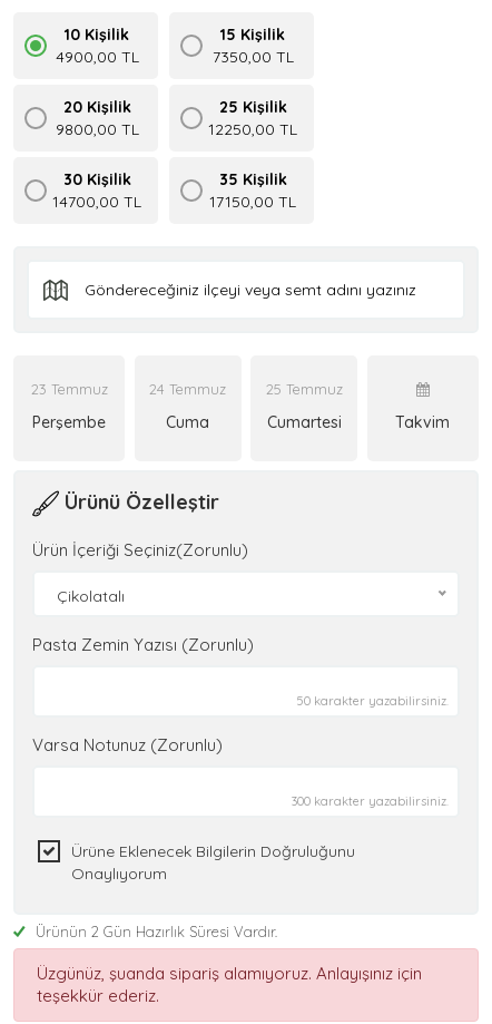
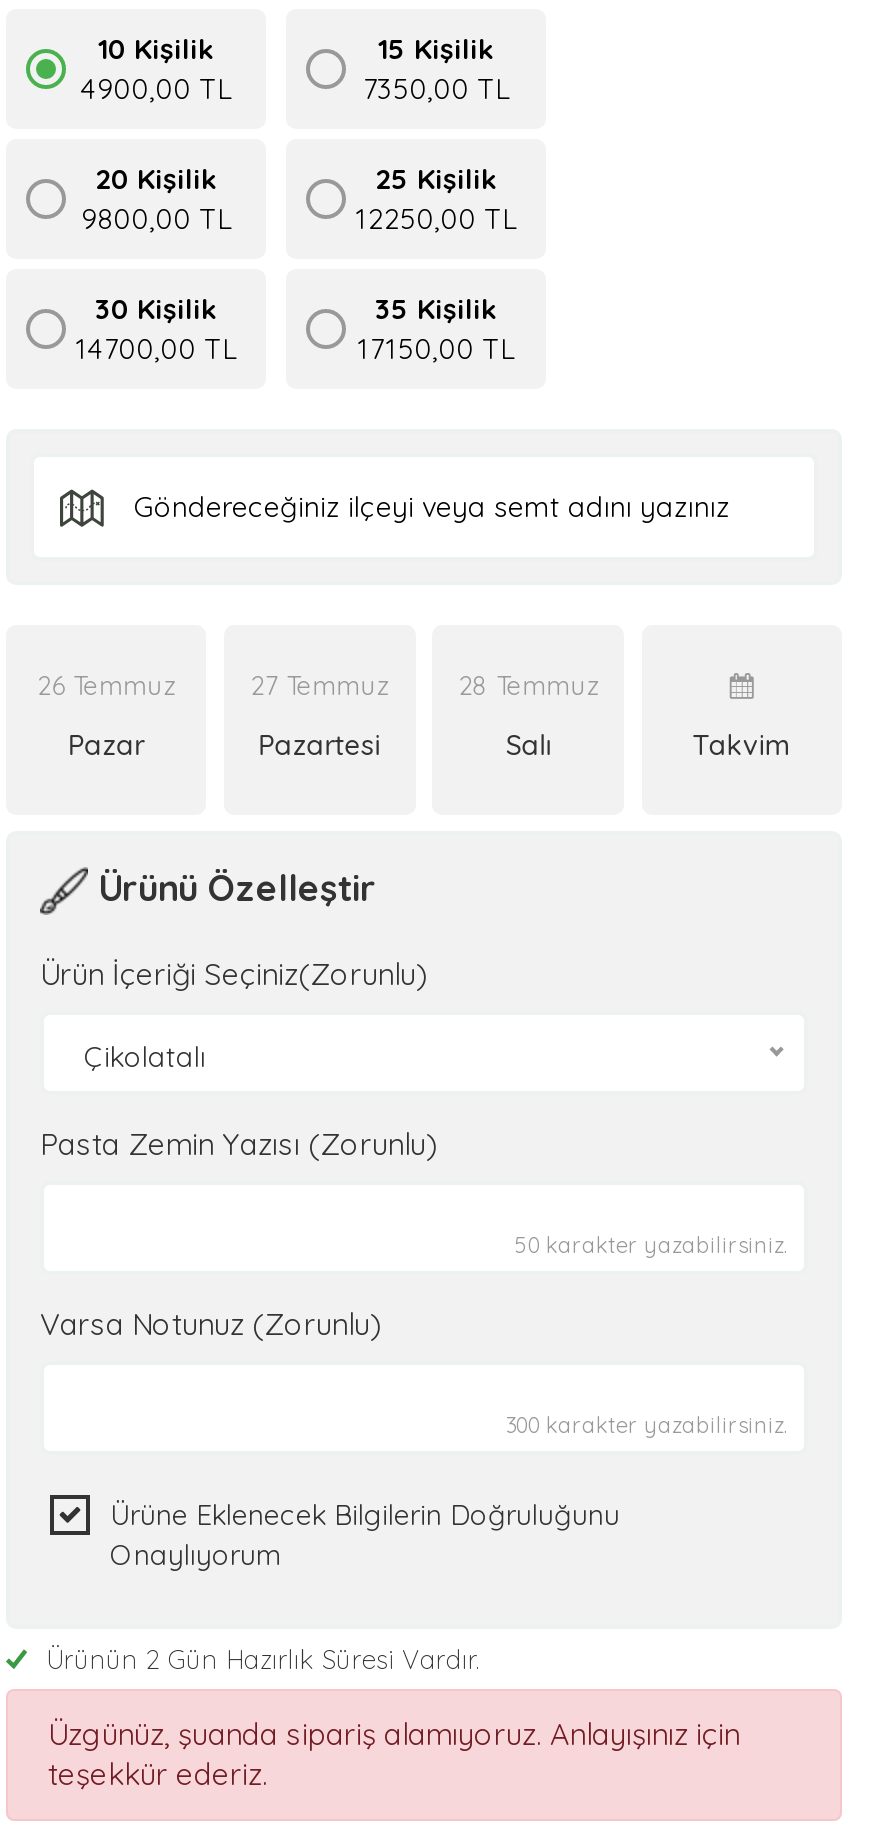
[31,380,108,397] 23 Temmuz -> [37,668,175,700] 26 Temmuz
[149,380,226,397] 24 Temmuz -> [250,668,388,700] 27 Temmuz
[266,380,343,397] 25 Temmuz -> [458,668,598,700] 28 Temmuz
[33,412,106,432] Perşembe -> [68,726,144,762] Pazar
[166,412,209,432] Cuma -> [258,726,380,762] Pazartesi
[267,412,342,432] Cumartesi -> [506,726,552,762] Salı

